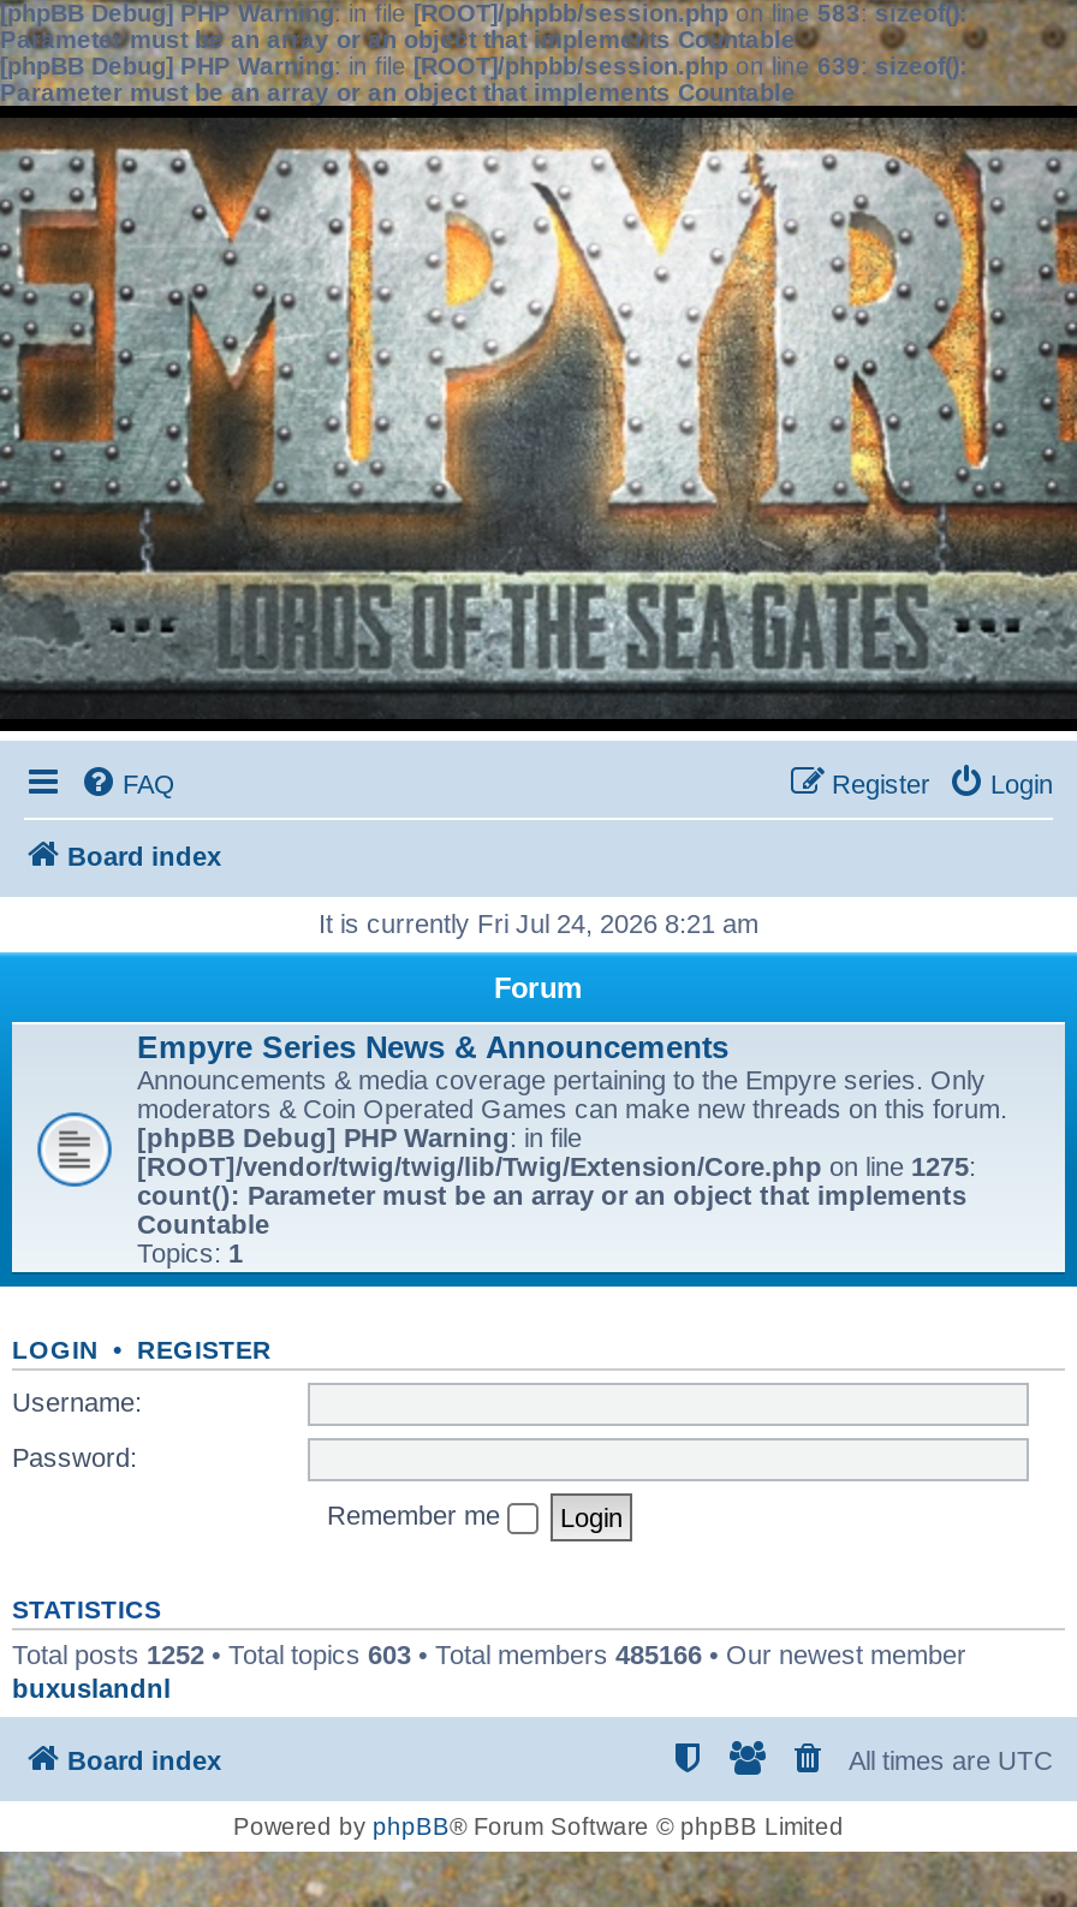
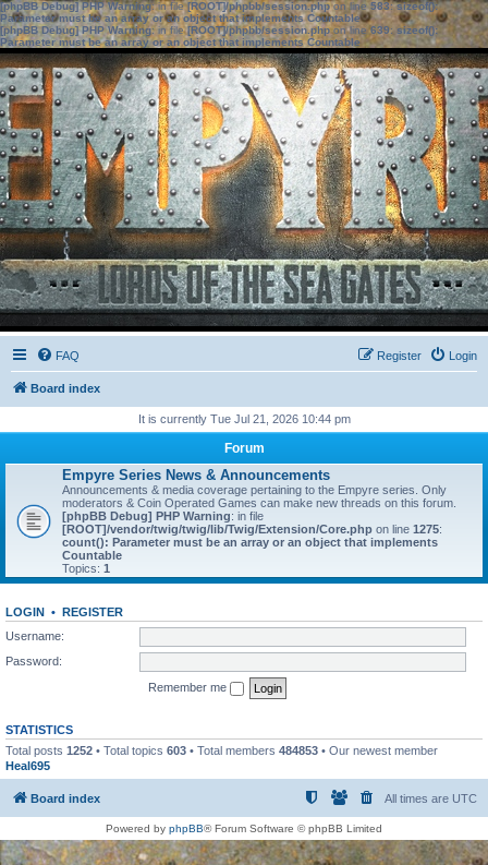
[319,909,758,938] It is currently Fri Jul 24, 2026 8:21 am -> [138,412,350,425] It is currently Tue Jul 21, 2026 10:44 pm
[12,1639,966,1701] Total posts 1252 • Total topics 603 • Total members 485166 • Our newest member | buxuslandnl -> [5,743,438,772] Total posts 1252 • Total topics 603 • Total members 484853 • Our newest member | Heal695

